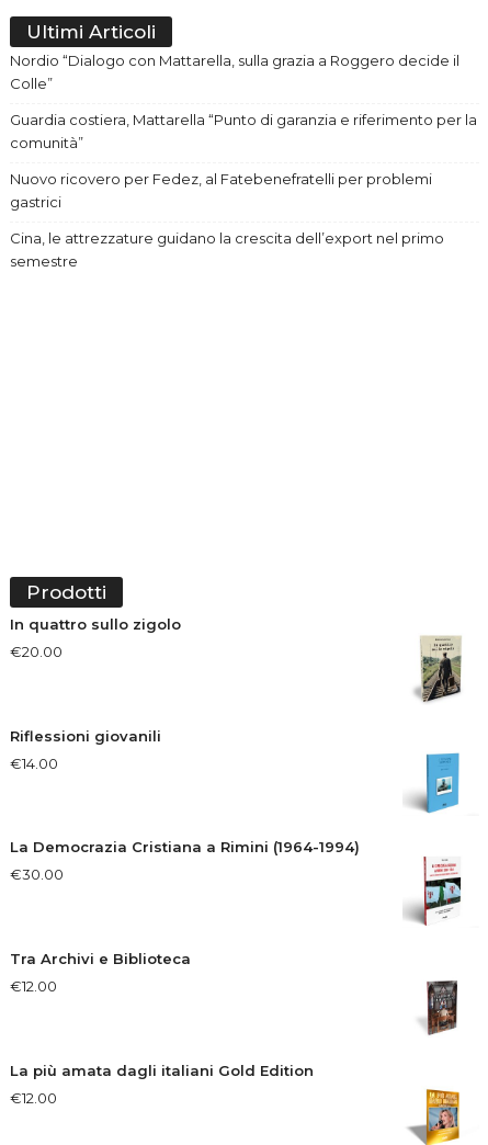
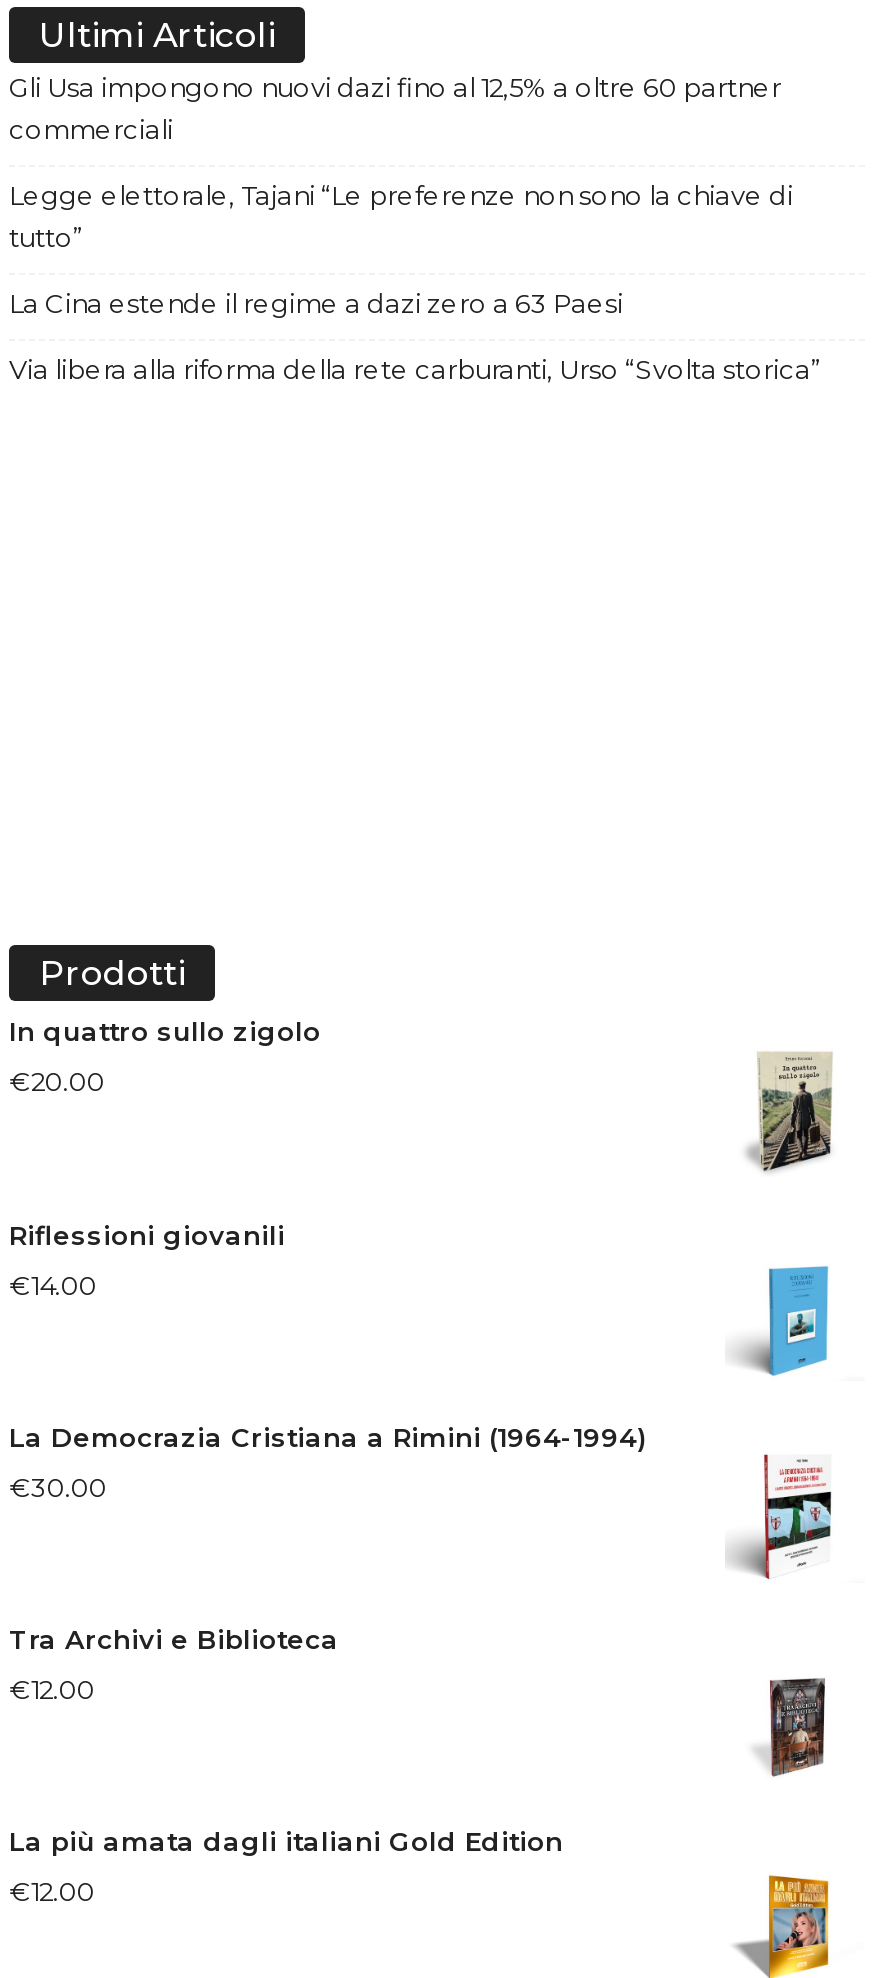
[10,52,459,92] Nordio “Dialogo con Mattarella, sulla grazia a Roggero decide il | Colle” -> [9,72,781,146] Gli Usa impongono nuovi dazi fino al 12,5% a oltre 60 partner | commerciali
[10,111,477,152] Guardia costiera, Mattarella “Punto di garanzia e riferimento per la | comunità” -> [9,180,793,254] Legge elettorale, Tajani “Le preferenze non sono la chiave di | tutto”
[10,170,432,211] Nuovo ricovero per Fedez, al Fatebenefratelli per problemi | gastrici -> [9,288,623,320] La Cina estende il regime a dazi zero a 63 Paesi
[10,230,444,270] Cina, le attrezzature guidano la crescita dell’export nel primo | semestre -> [9,354,821,386] Via libera alla riforma della rete carburanti, Urso “Svolta storica”

